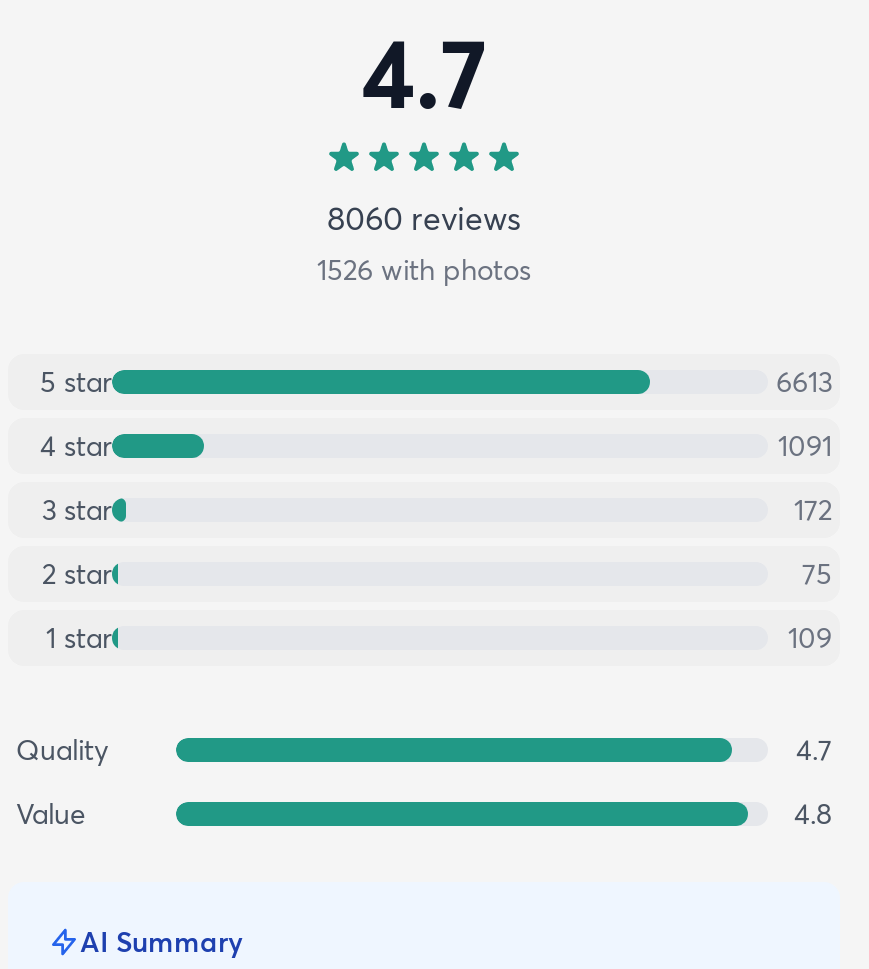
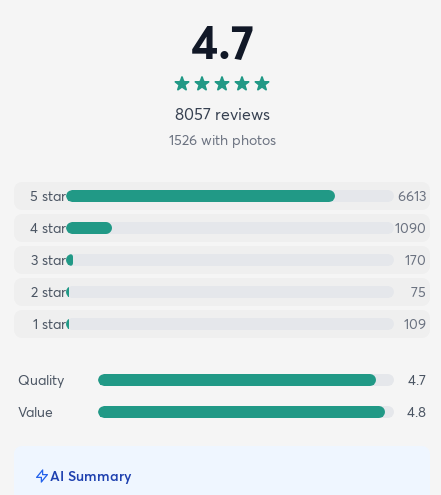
[327,198,521,238] 8060 reviews -> [174,104,269,124] 8057 reviews
[778,428,832,464] 1091 -> [395,219,426,237] 1090
[794,492,832,528] 172 -> [405,251,426,269] 170

